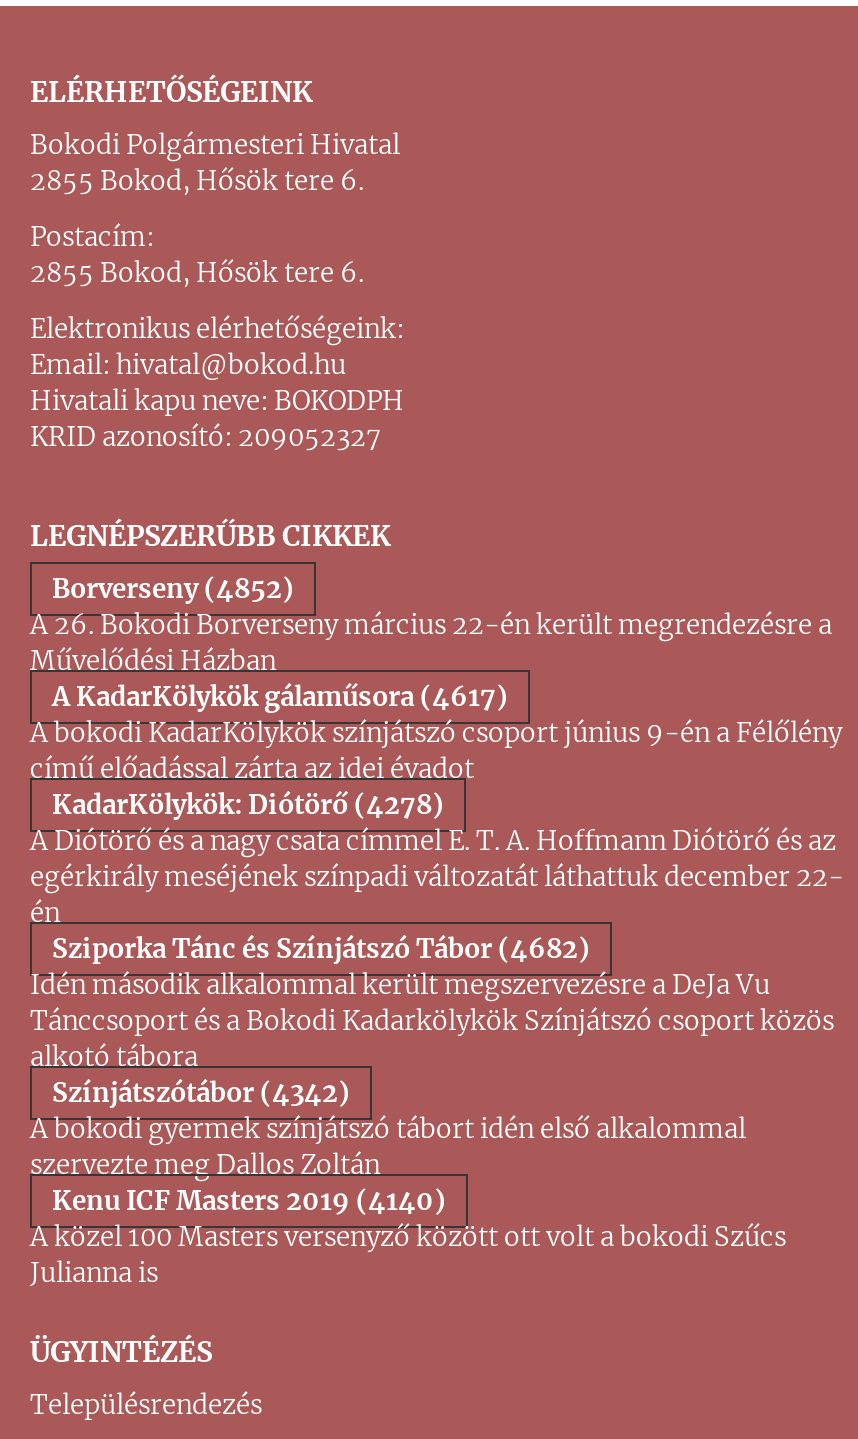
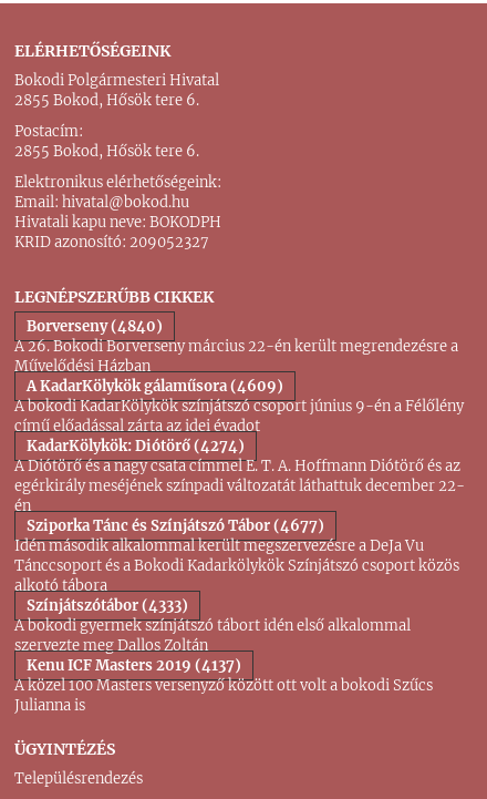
[52,572,294,606] Borverseny (4852) -> [27,317,163,336] Borverseny (4840)
[52,680,508,714] A KadarKölykök gálaműsora (4617) -> [27,377,283,396] A KadarKölykök gálaműsora (4609)
[52,788,444,822] KadarKölykök: Diótörő (4278) -> [27,437,245,455] KadarKölykök: Diótörő (4274)
[52,932,590,966] Sziporka Tánc és Színjátszó Tábor (4682) -> [27,516,324,535] Sziporka Tánc és Színjátszó Tábor (4677)
[52,1076,350,1110] Színjátszótábor (4342) -> [27,596,188,615] Színjátszótábor (4333)
[52,1184,446,1218] Kenu ICF Masters 2019 (4140) -> [27,656,241,675] Kenu ICF Masters 2019 (4137)

